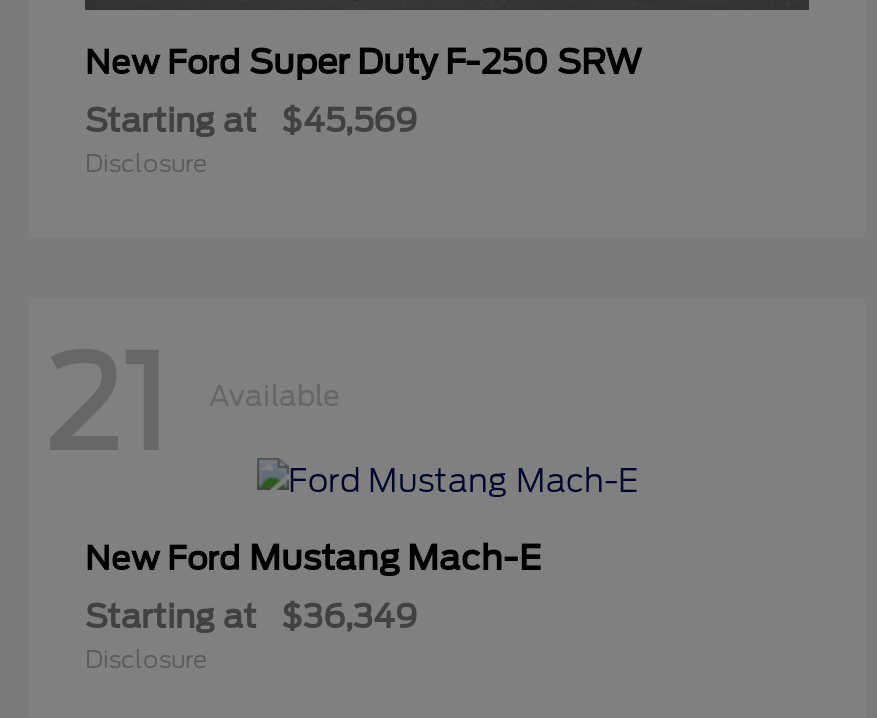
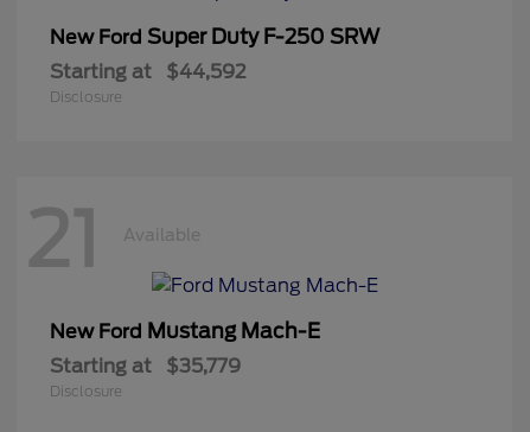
[85,103,417,141] Starting at $45,569 -> [50,61,247,84] Starting at $44,592
[85,598,417,636] Starting at $36,349 -> [50,355,241,377] Starting at $35,779

